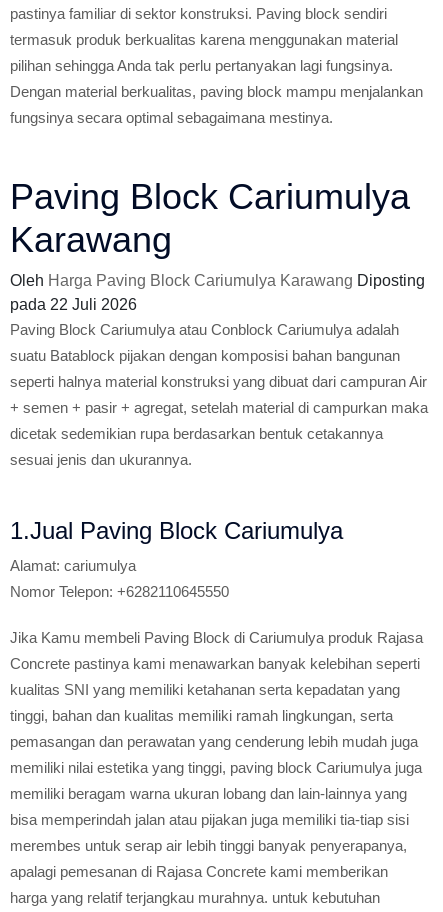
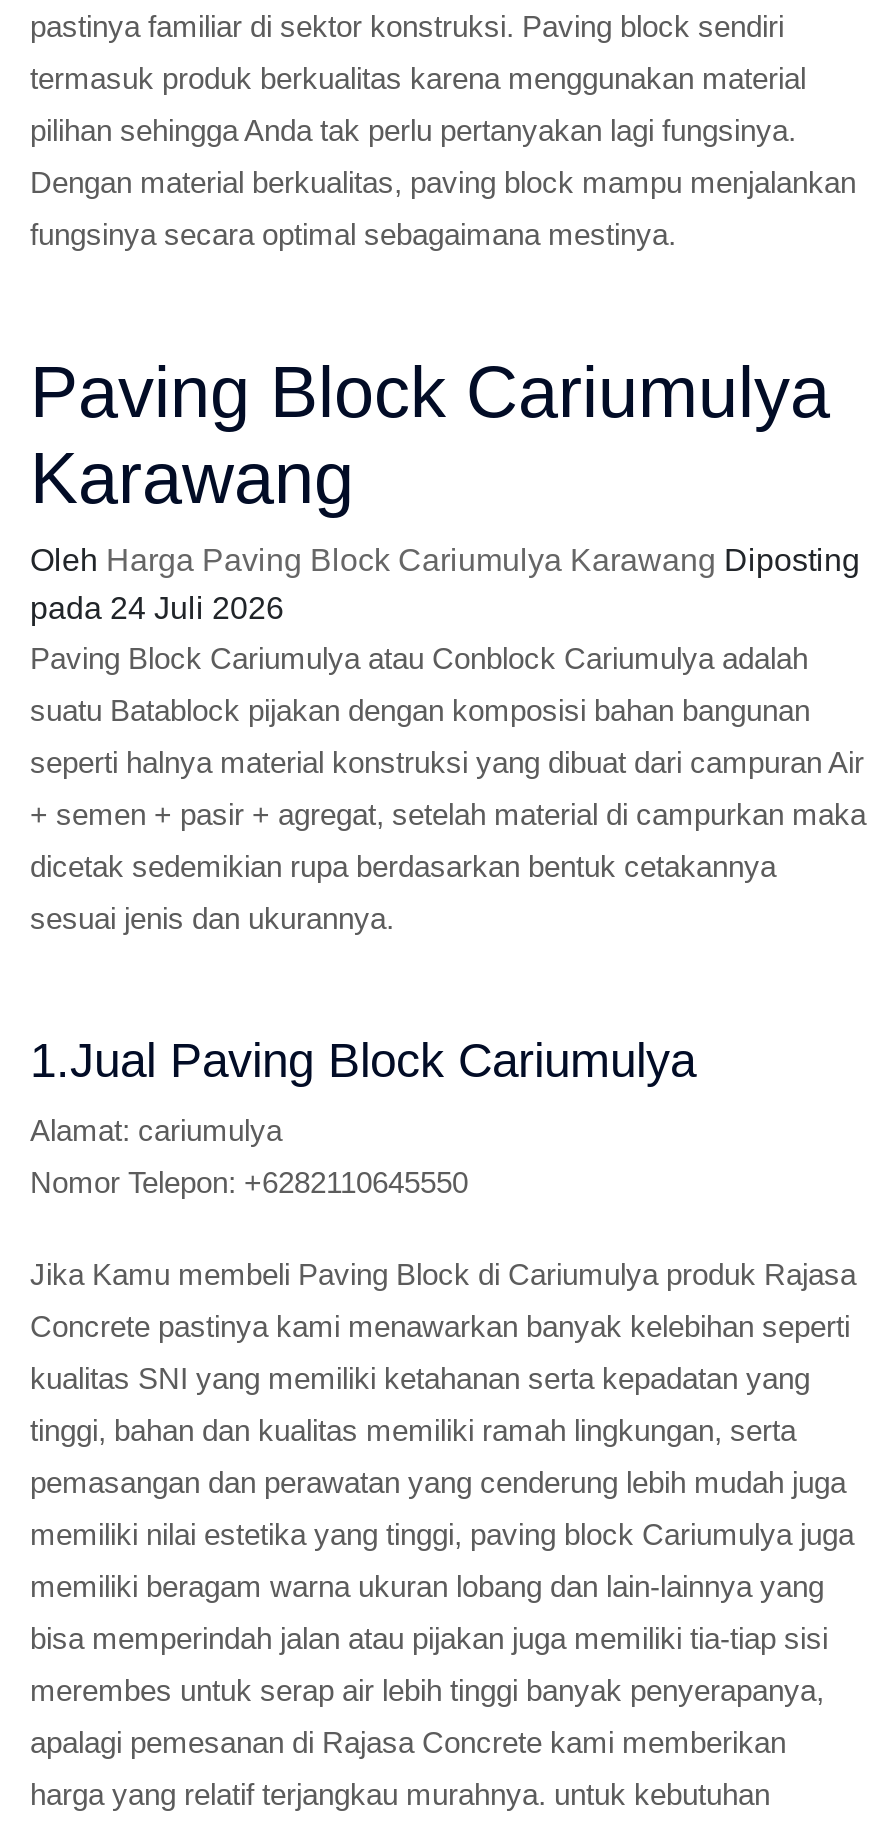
[10,296,137,313] pada 22 Juli 2026 -> [30,591,284,625] pada 24 Juli 2026

